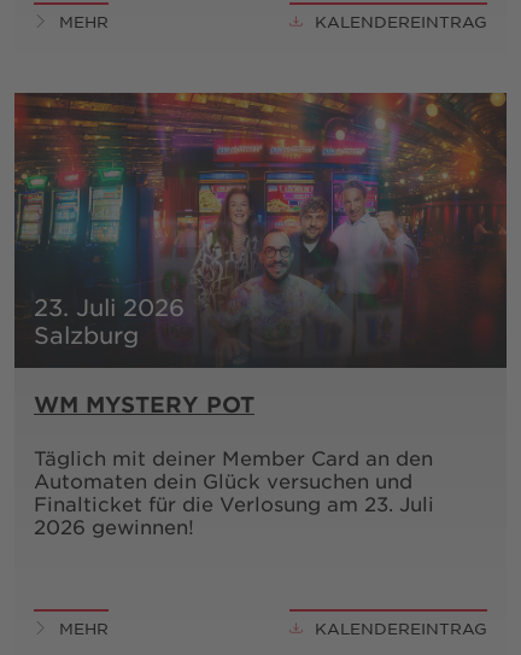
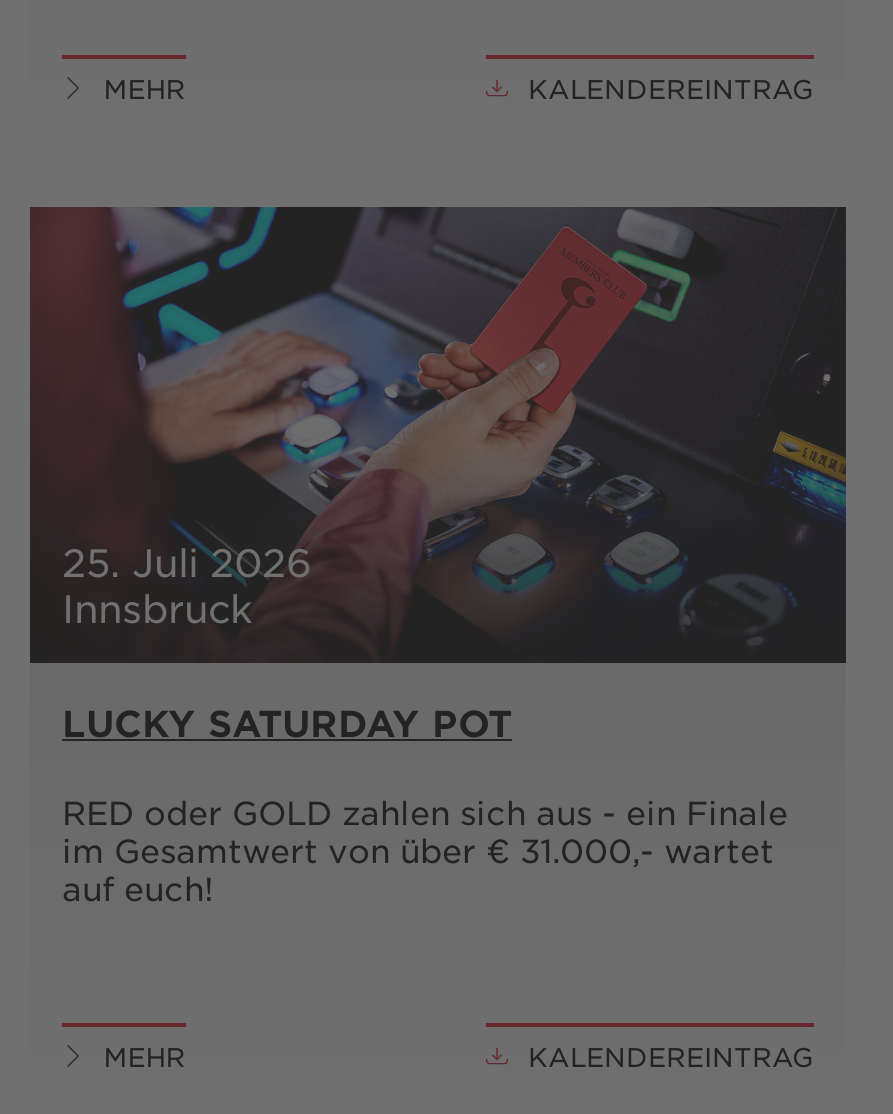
[13,92,508,368] [image] | 23. Juli 2026 | Salzburg -> [30,204,848,648] [image] | 25. Juli 2026 | Innsbruck
[34,391,254,417] WM MYSTERY POT -> [62,700,512,744] LUCKY SATURDAY POT
[34,445,434,538] Täglich mit deiner Member Card an den | Automaten dein Glück versuchen und | Finalticket für die Verlosung am 23. Juli | 2026 gewinnen! -> [62,790,788,906] RED oder GOLD zahlen sich aus - ein Finale | im Gesamtwert von über € 31.000,- wartet | auf euch!

